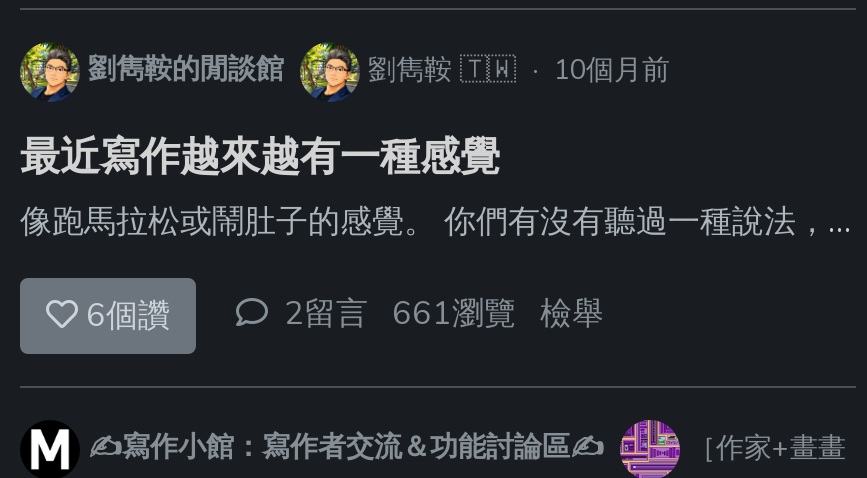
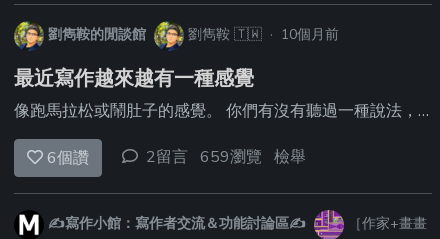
[284,291,604,335] 2留言 661瀏覽 檢舉 -> [146,146,306,168] 2留言 659瀏覽 檢舉

